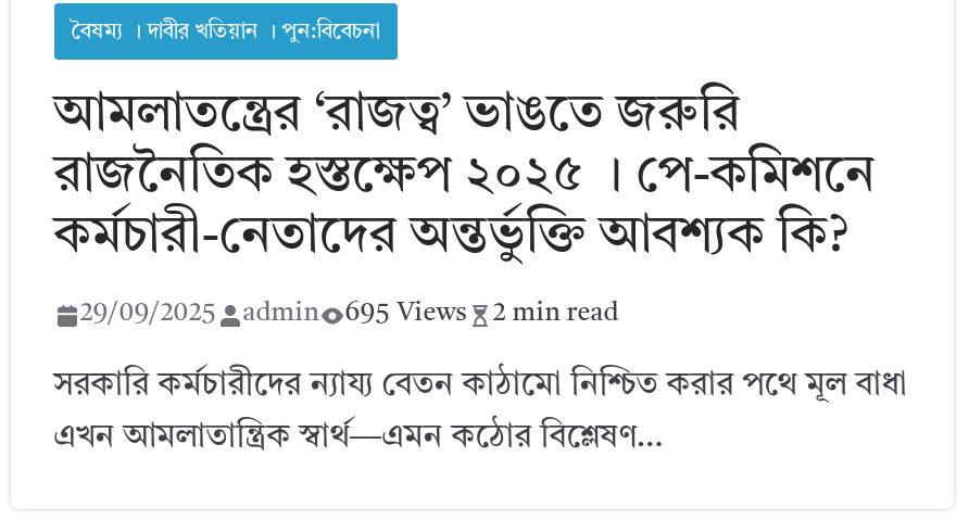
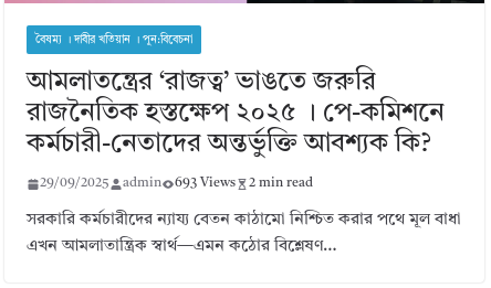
[80,301,619,327] 29/09/2025 admin 695 Views 2 min read -> [39,177,313,190] 29/09/2025 admin 693 Views 2 min read

